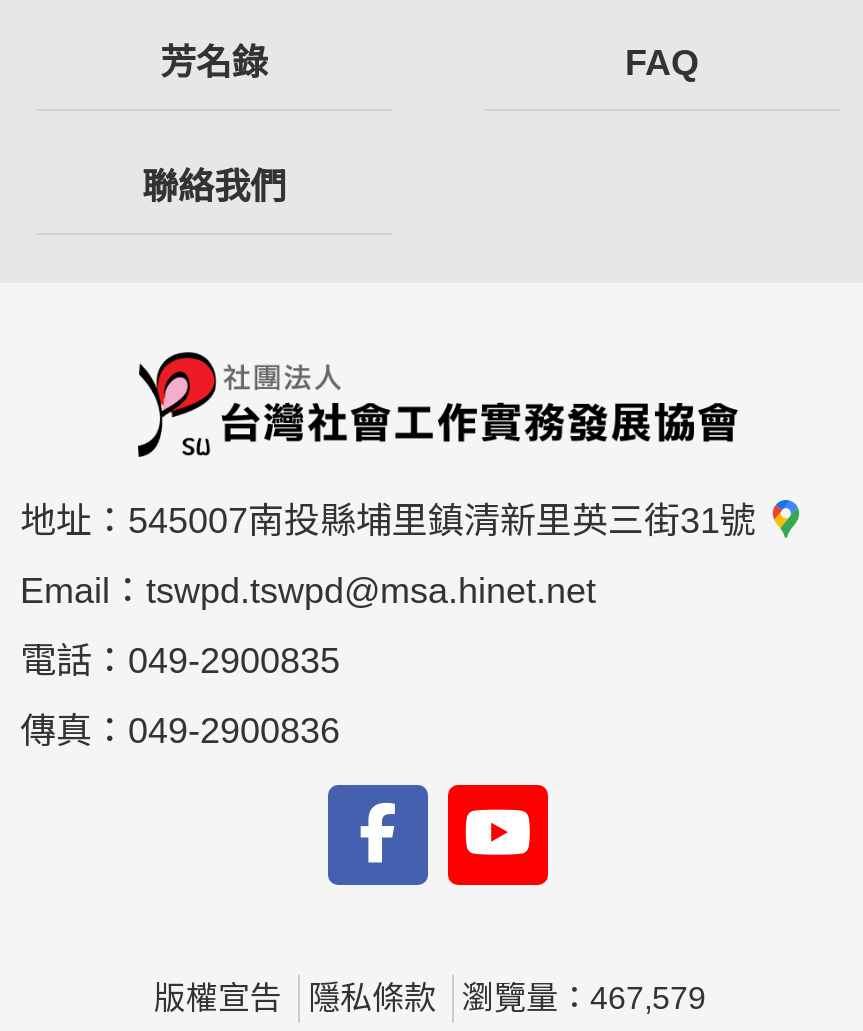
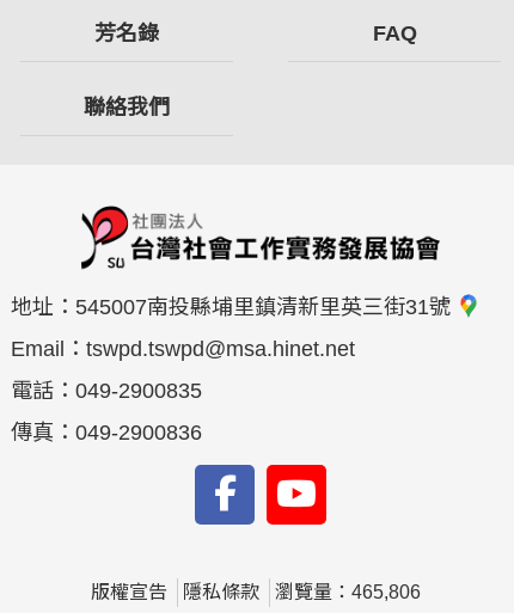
[154,981,706,1015] 版權宣告 隱私條款 瀏覽量：467,579 -> [91,582,421,602] 版權宣告 隱私條款 瀏覽量：465,806

